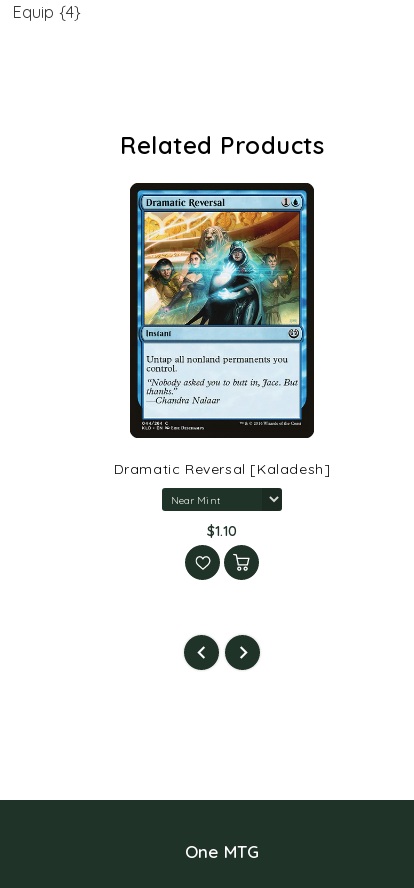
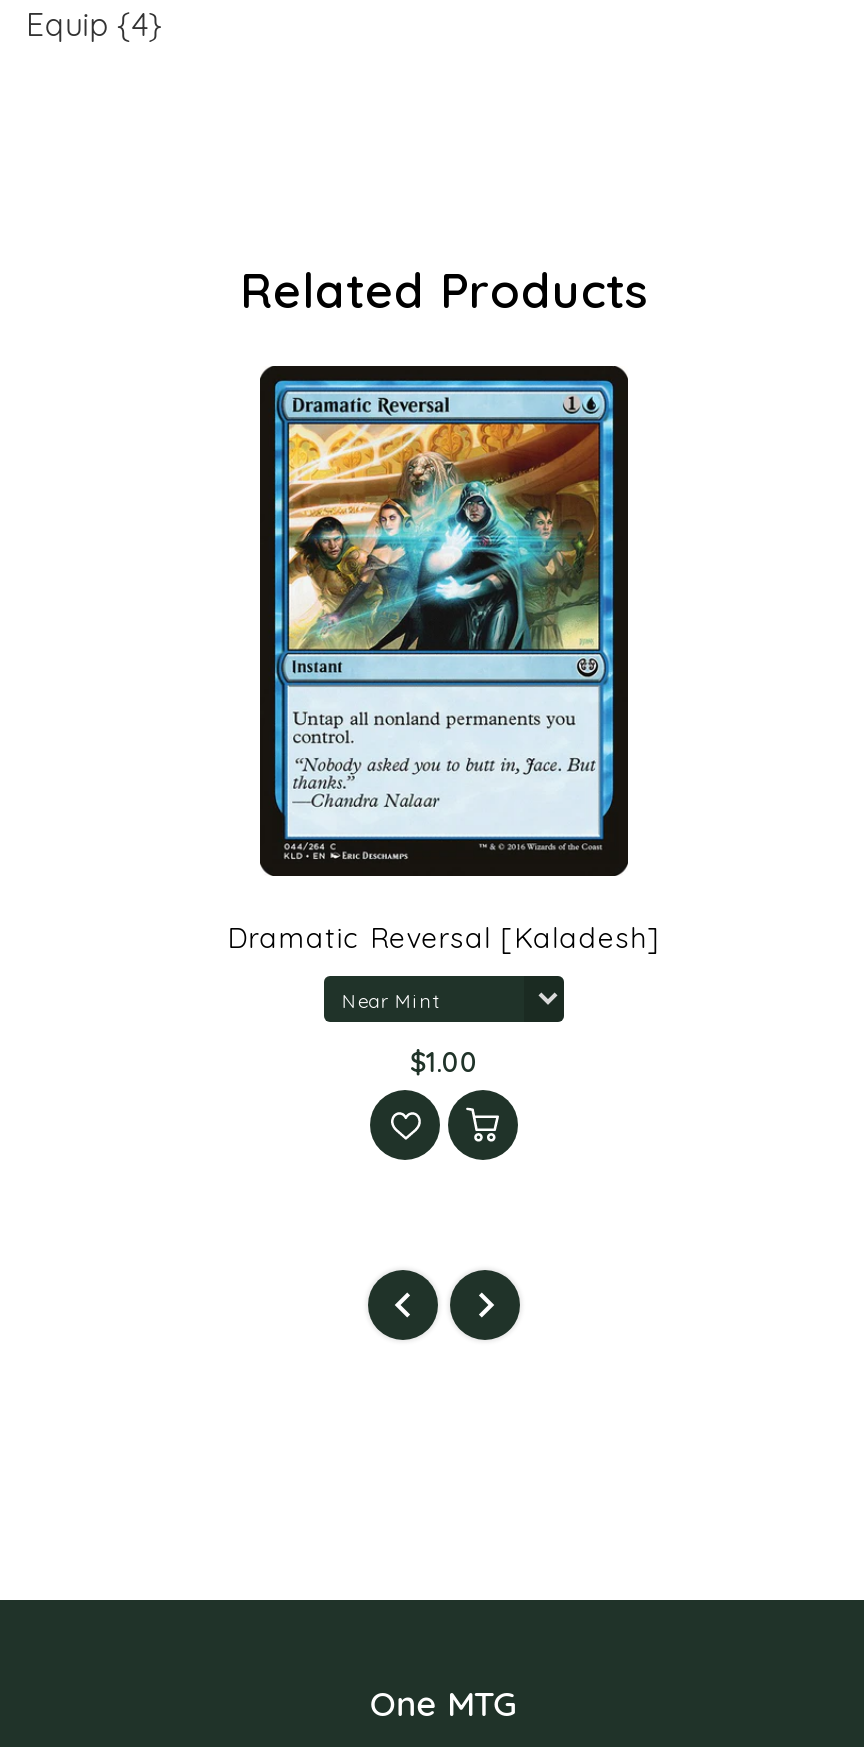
[207,522,237,540] $1.10 -> [410,1045,478,1081] $1.00

